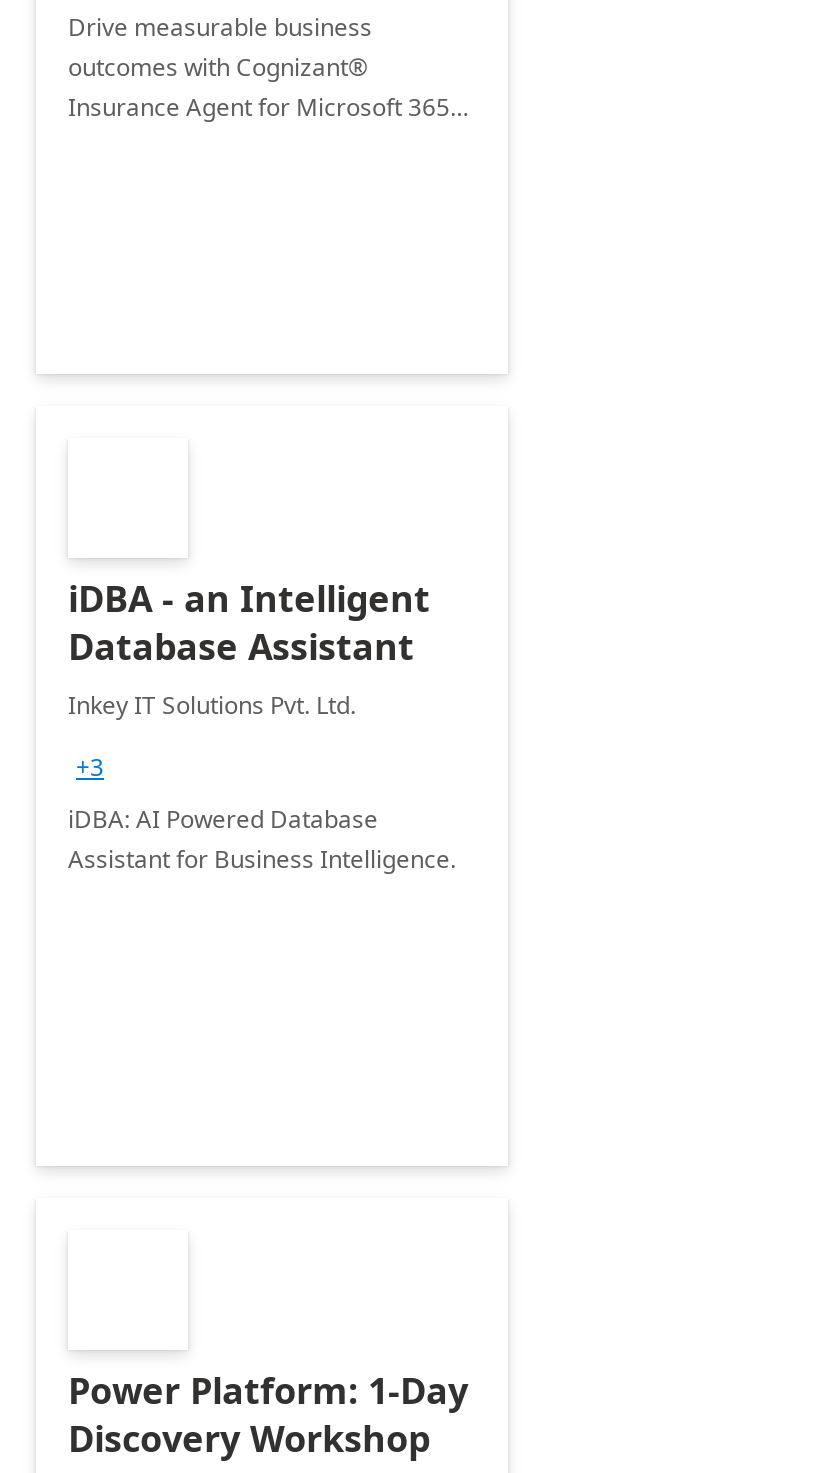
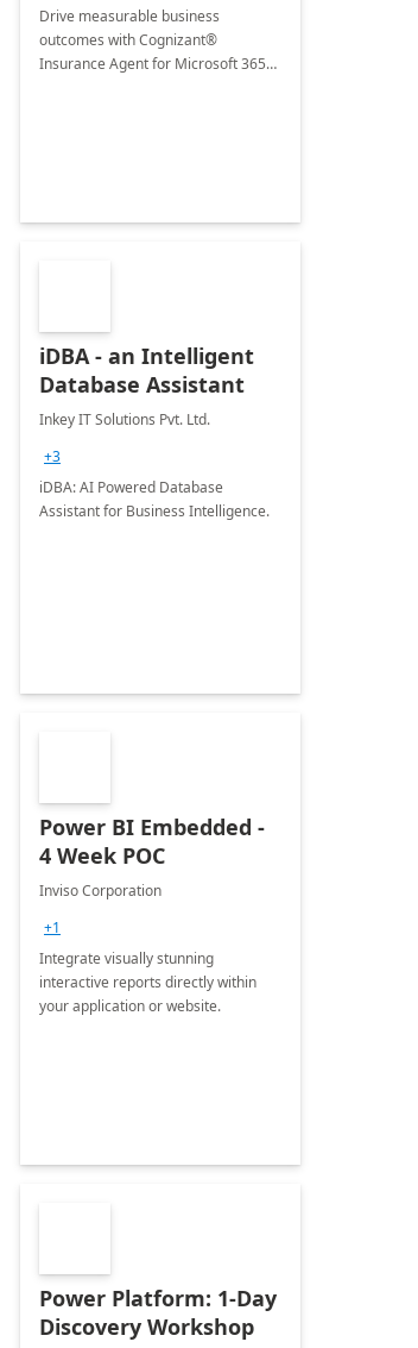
none -> [39,813,265,1016] Power BI Embedded - | 4 Week POC | Inviso Corporation | +1 | Integrate visually stunning | interactive reports directly within | your application or website.

